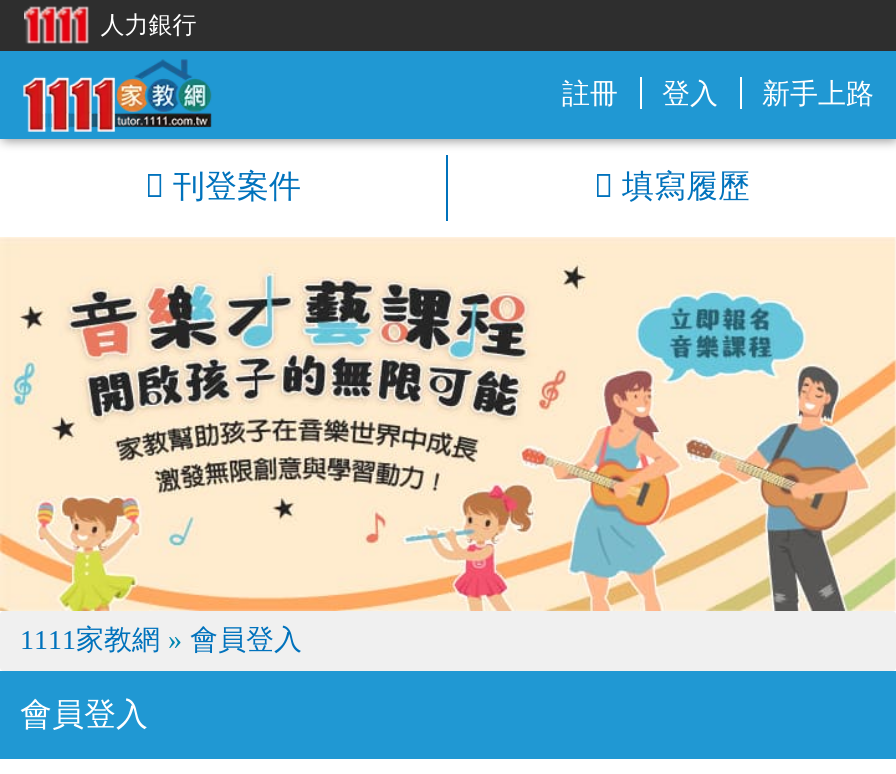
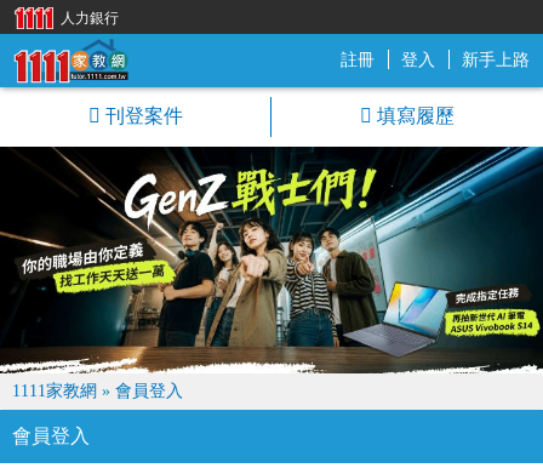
[6,237,890,615] [image] -> [4,145,539,375] [image]

